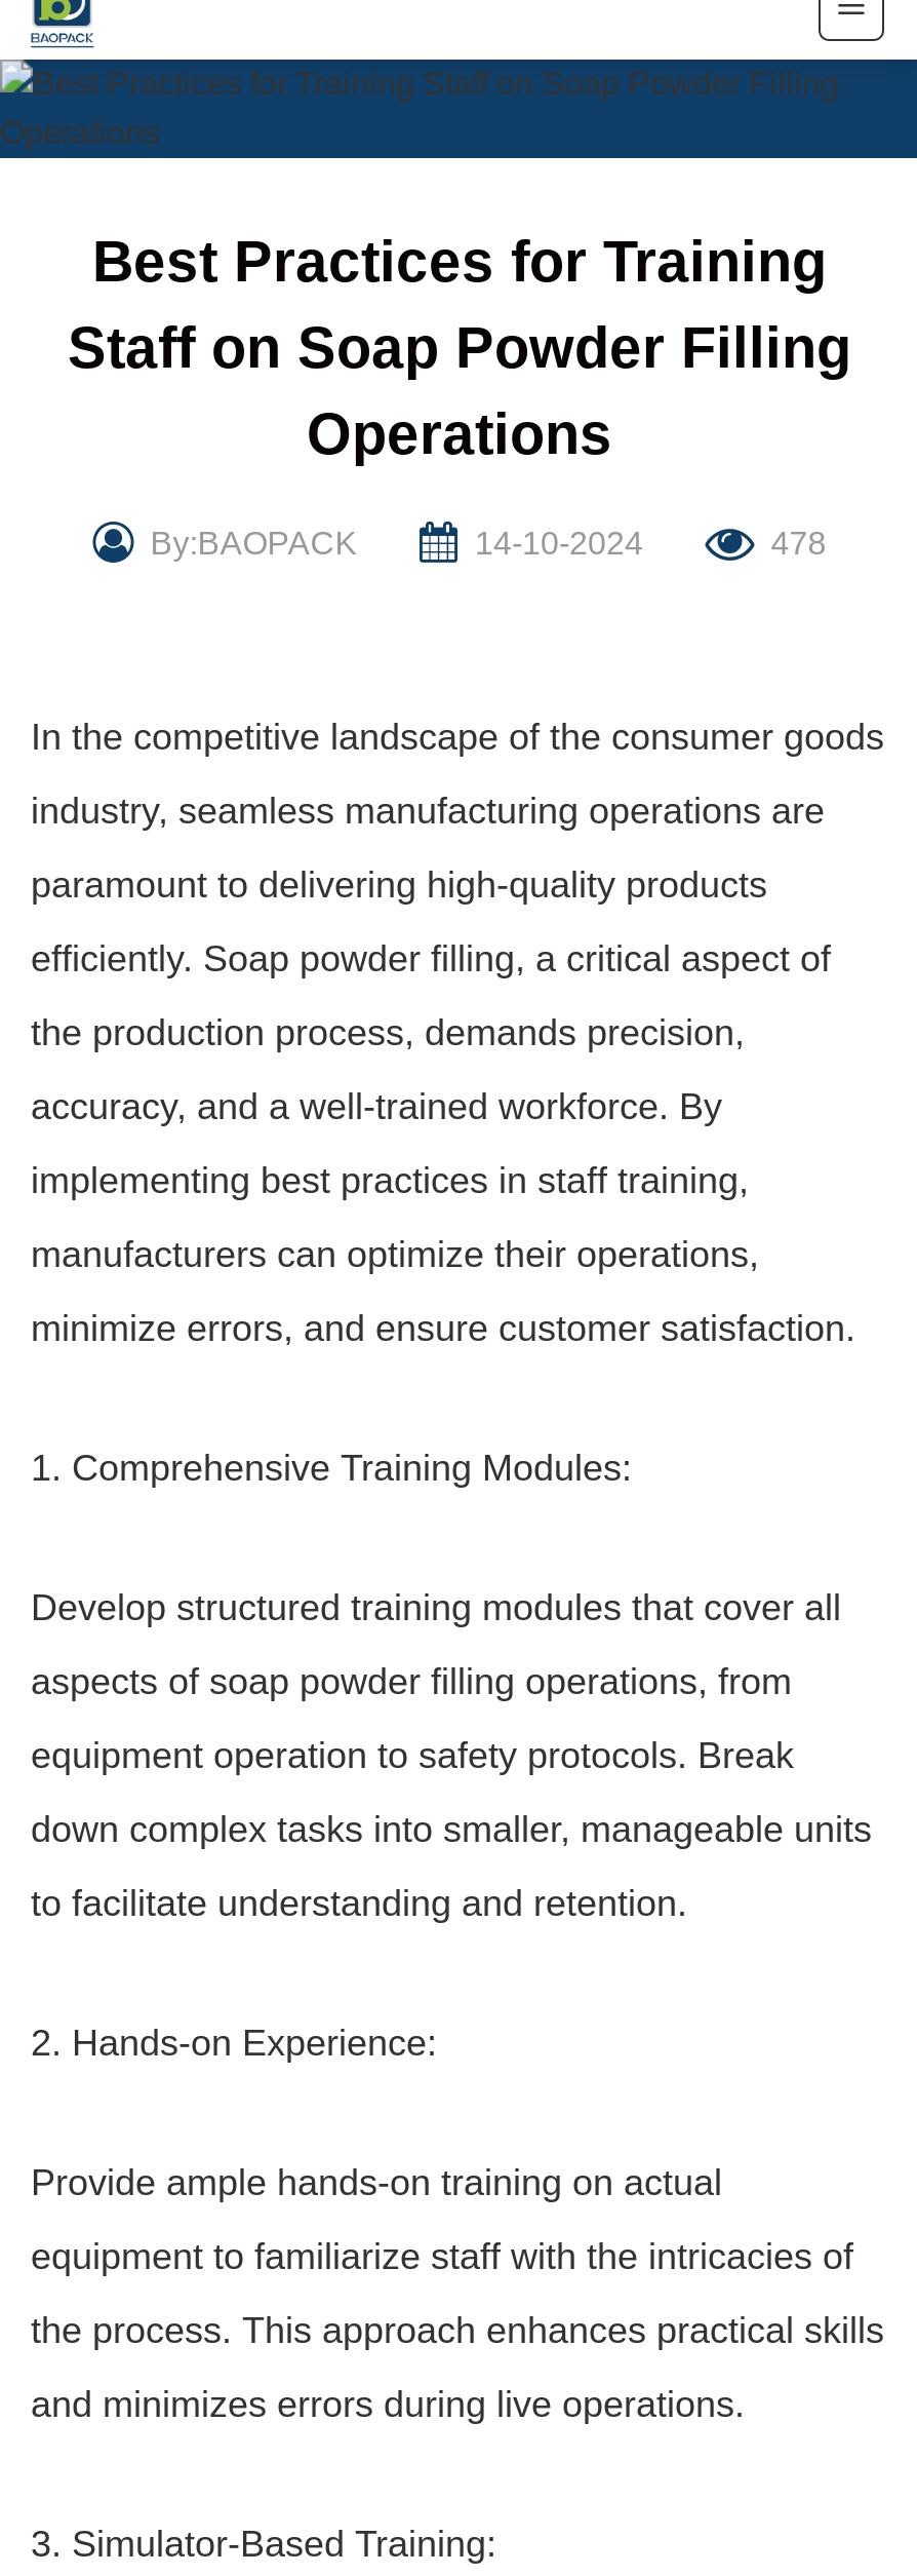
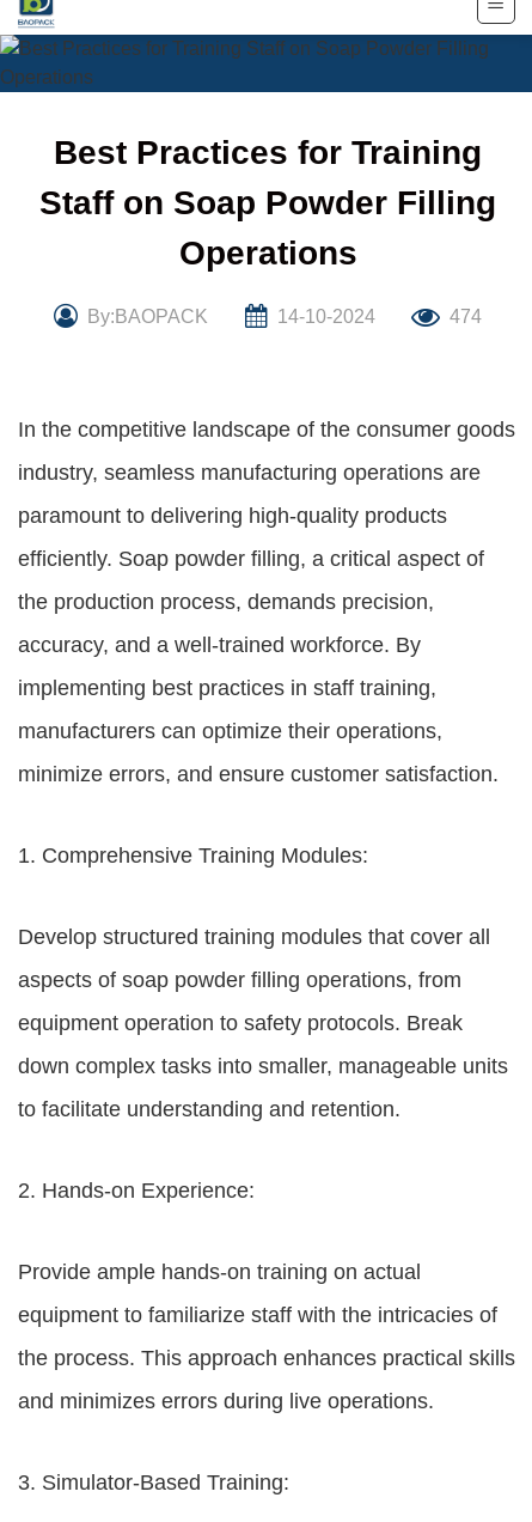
[771,526,826,561] 478 -> [449,306,482,327] 474

